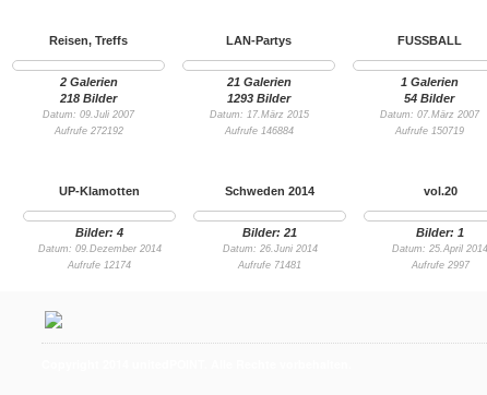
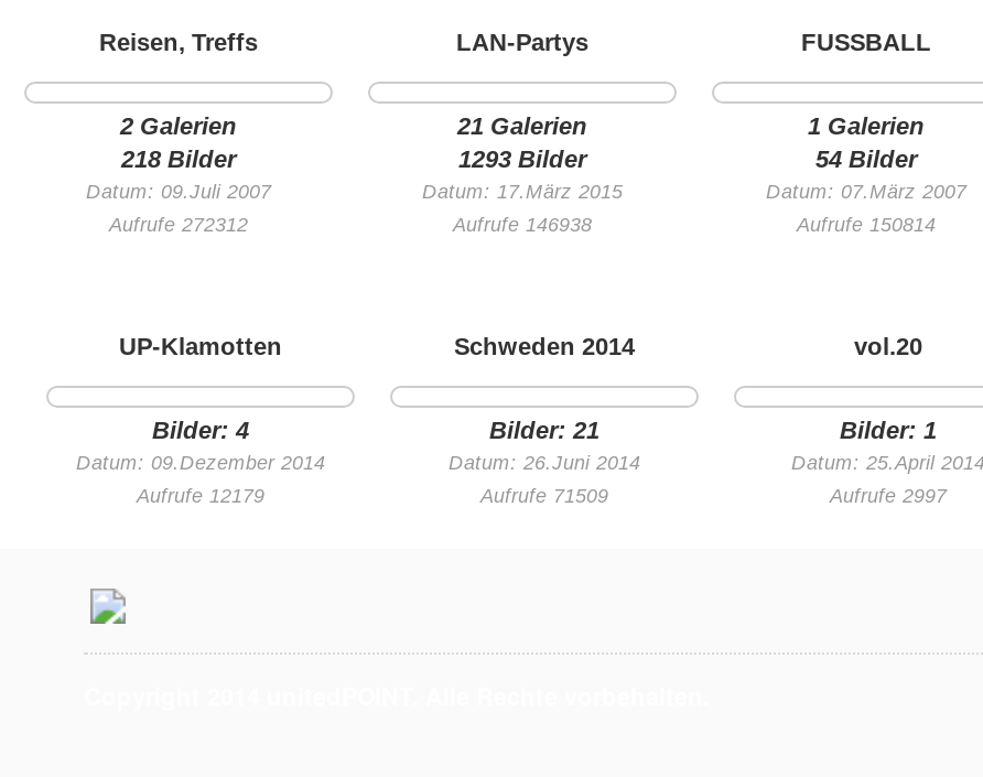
[54,125,123,136] Aufrufe 272192 -> [109,214,248,236] Aufrufe 272312
[224,125,293,136] Aufrufe 146884 -> [453,214,592,236] Aufrufe 146938
[395,125,464,136] Aufrufe 150719 -> [797,214,936,236] Aufrufe 150814
[68,260,131,271] Aufrufe 12174 -> [137,485,264,507] Aufrufe 12179
[238,260,301,271] Aufrufe 71481 -> [480,485,608,507] Aufrufe 71509

